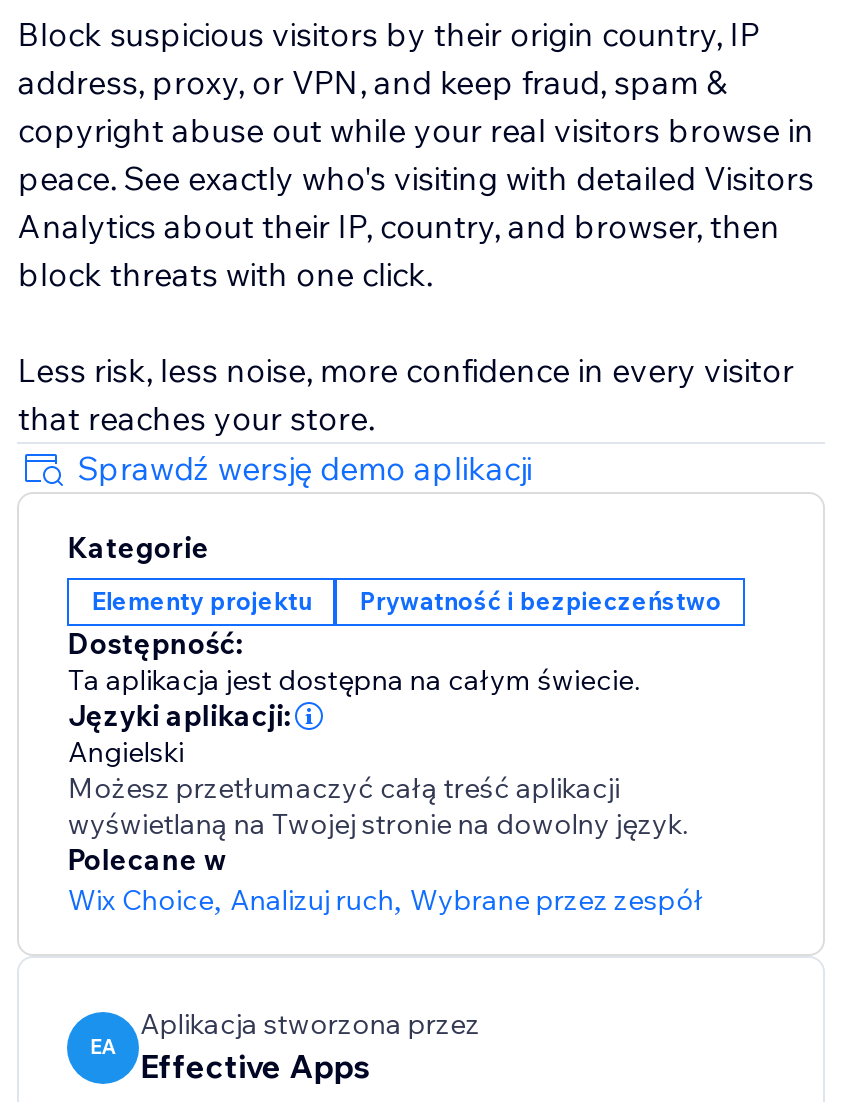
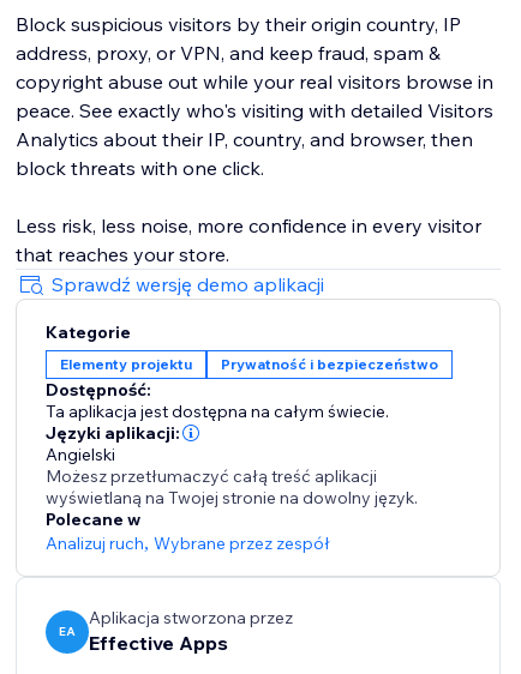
[68,882,704,918] Wix Choice, Analizuj ruch, Wybrane przez zespół -> [46,533,331,554] Analizuj ruch, Wybrane przez zespół

